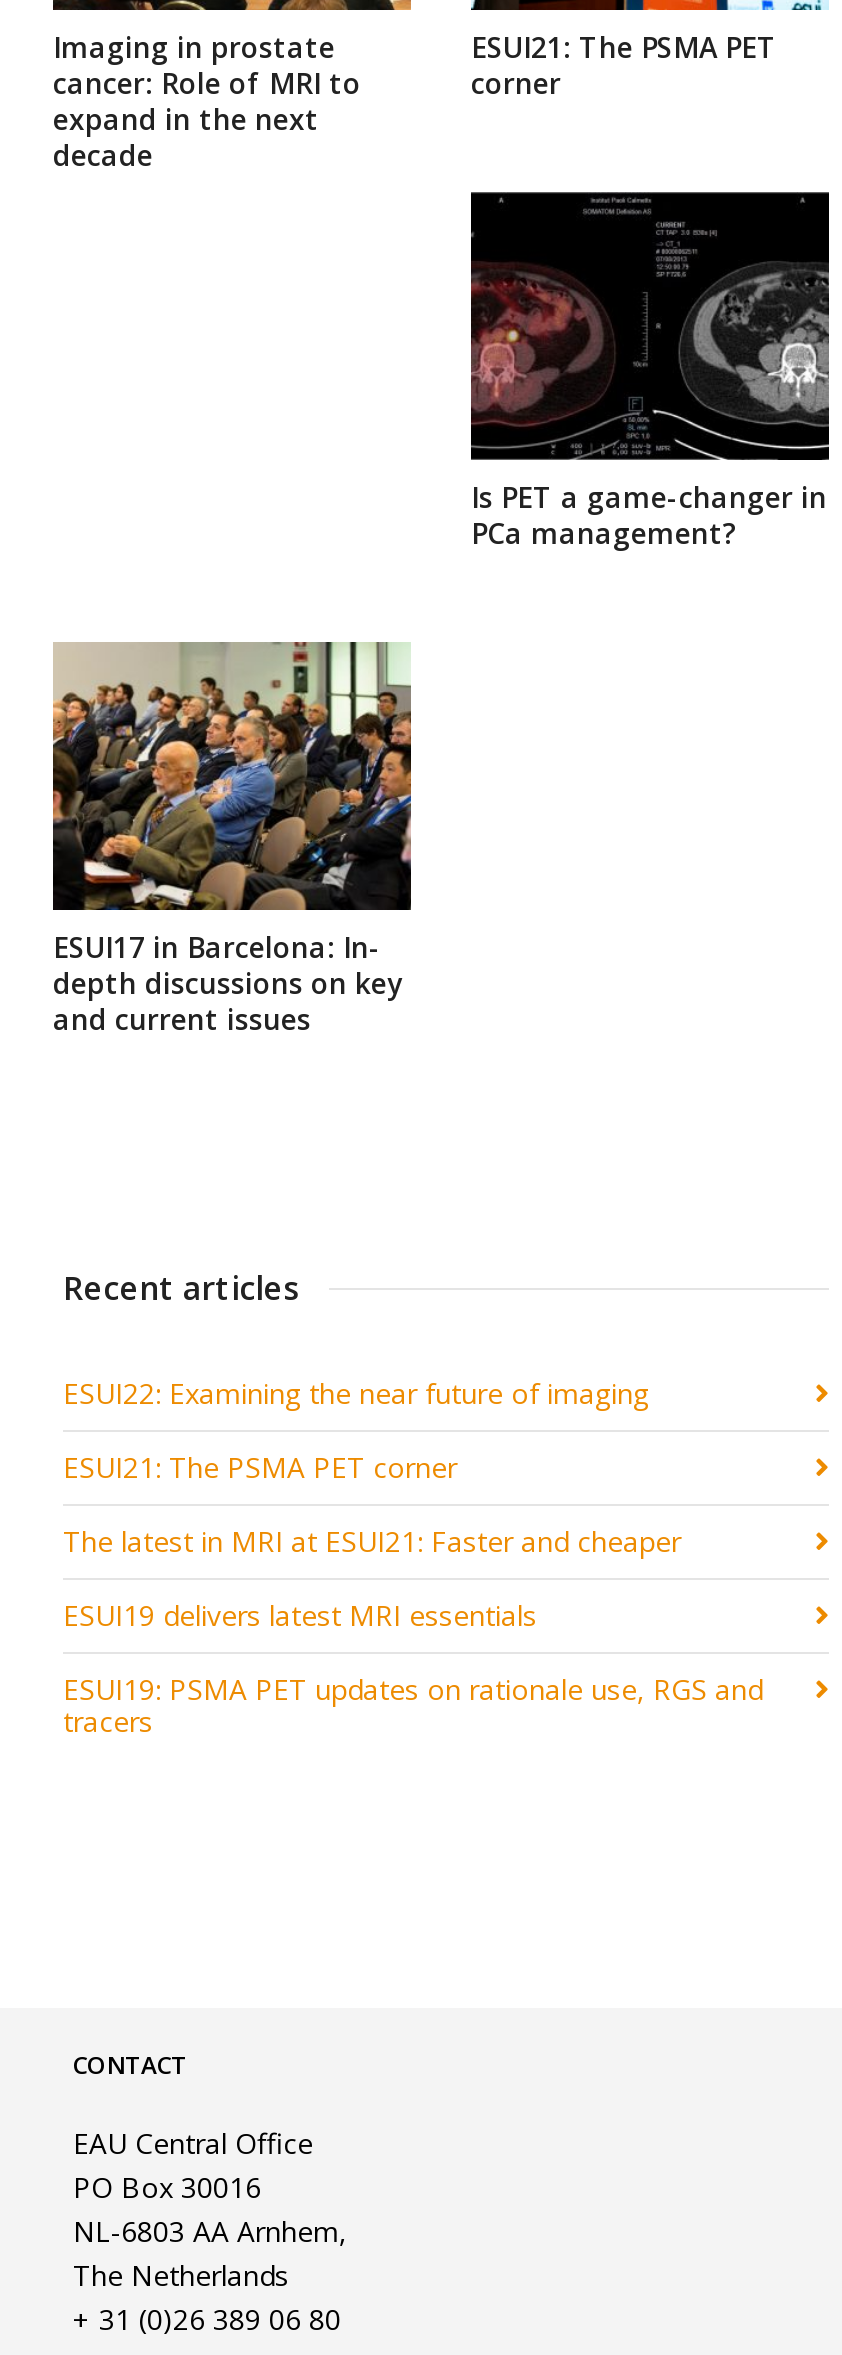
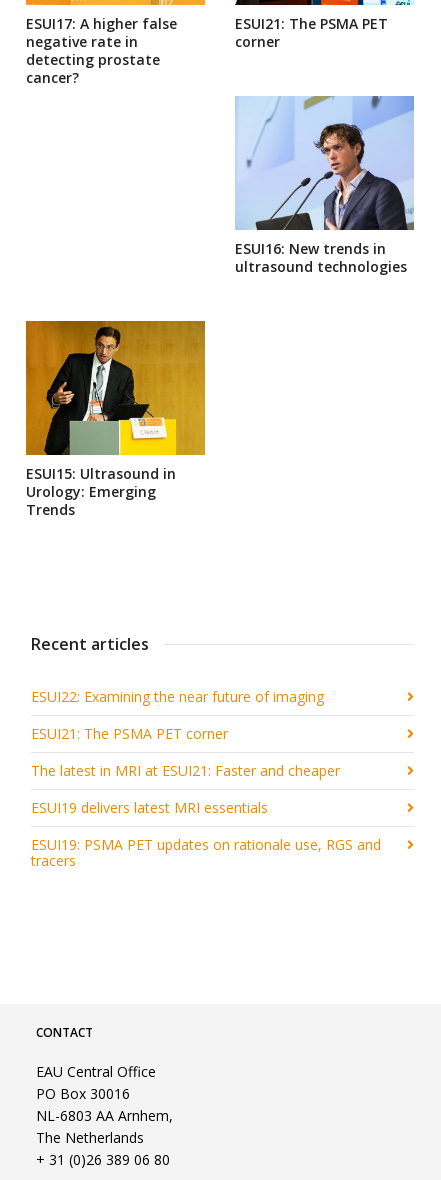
[53,28,361,174] Imaging in prostate | cancer: Role of MRI to | expand in the next | decade -> [26,14,177,87] ESUI17: A higher false | negative rate in | detecting prostate | cancer?
[469,190,831,552] [image] | Is PET a game-changer in | PCa management? -> [235,95,415,276] [image] | ESUI16: New trends in | ultrasound technologies
[51,640,413,1039] [image] | ESUI17 in Barcelona: In- | depth discussions on key | and current issues -> [25,320,206,519] [image] | ESUI15: Ultrasound in | Urology: Emerging | Trends

